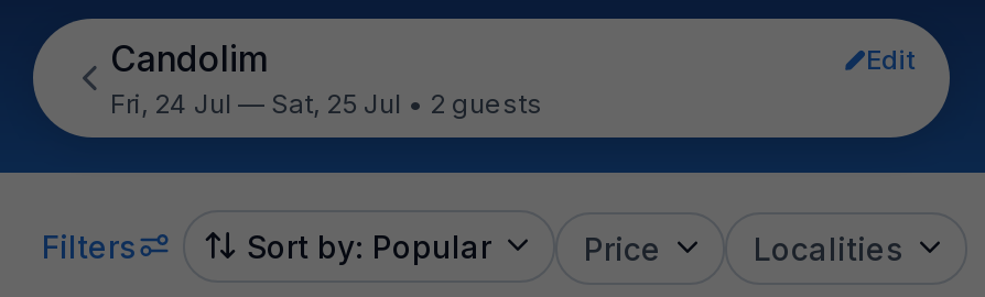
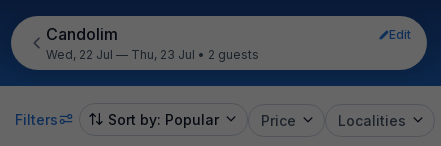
[110,87,542,120] Fri, 24 Jul — Sat, 25 Jul • 2 guests -> [46,47,259,62] Wed, 22 Jul — Thu, 23 Jul • 2 guests

